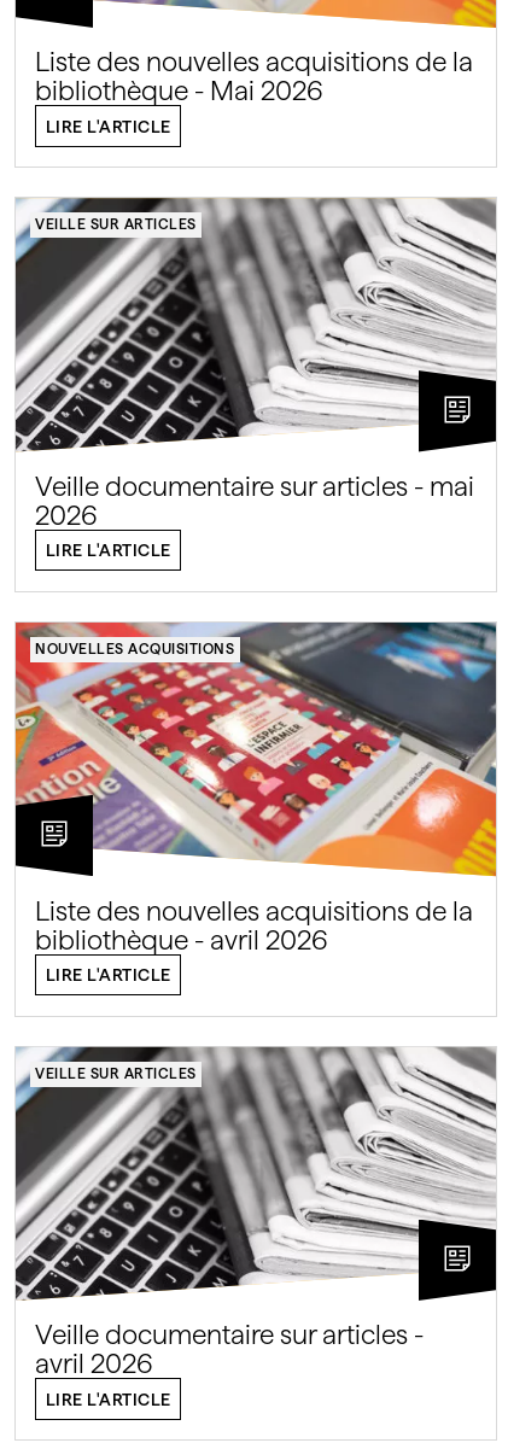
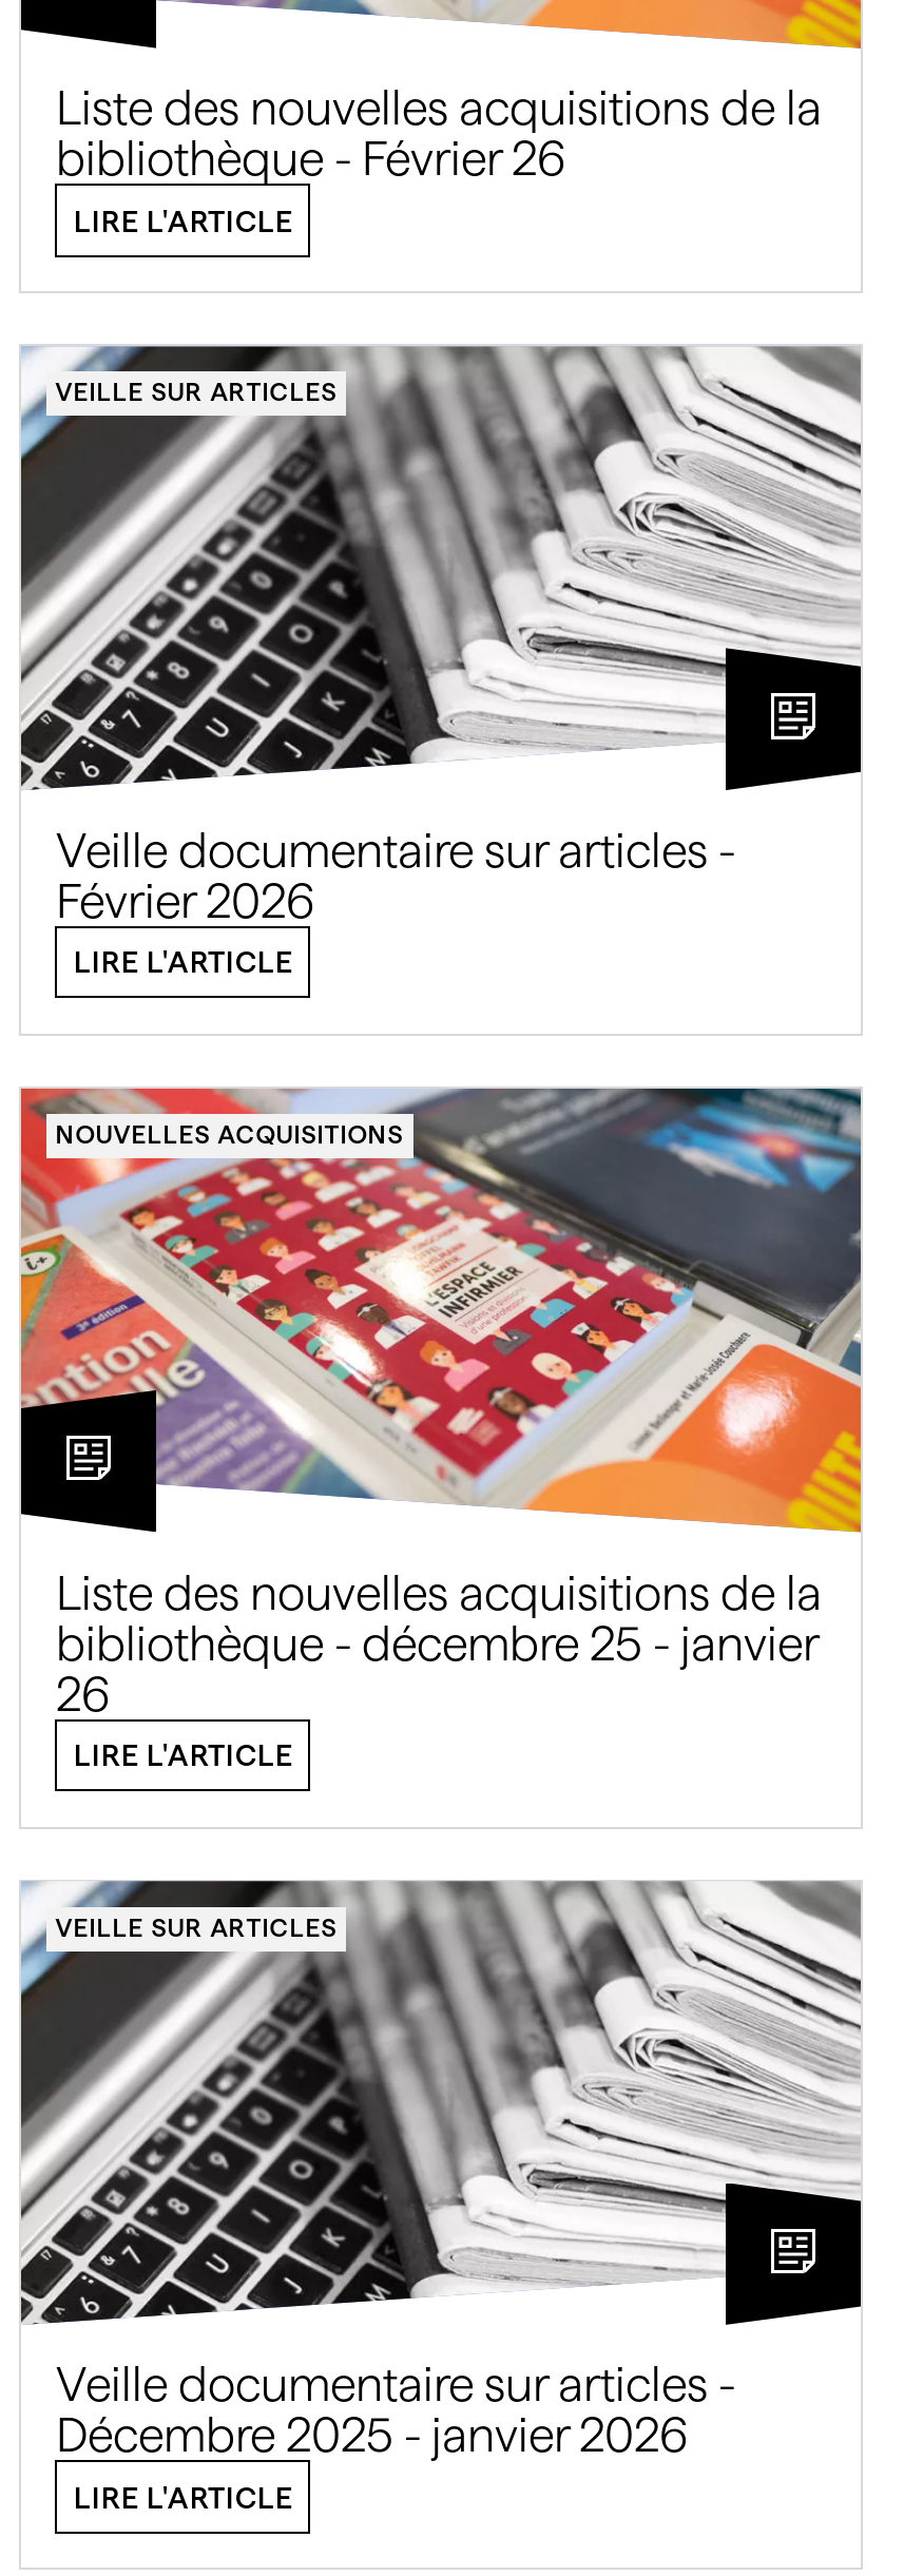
[36,74,324,107] bibliothèque - Mai 2026 -> [56,130,566,187] bibliothèque - Février 26
[36,469,475,531] Veille documentaire sur articles - mai | 2026 -> [56,821,735,928] Veille documentaire sur articles - | Février 2026
[36,923,329,955] bibliothèque - avril 2026 -> [56,1614,818,1721] bibliothèque - décembre 25 - janvier | 26
[36,1347,154,1380] avril 2026 -> [56,2406,689,2463] Décembre 2025 - janvier 2026

